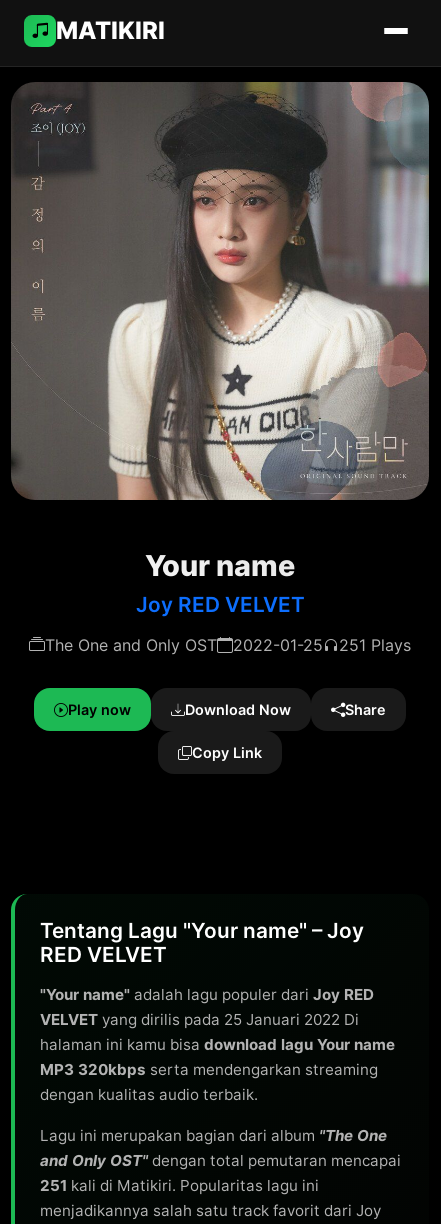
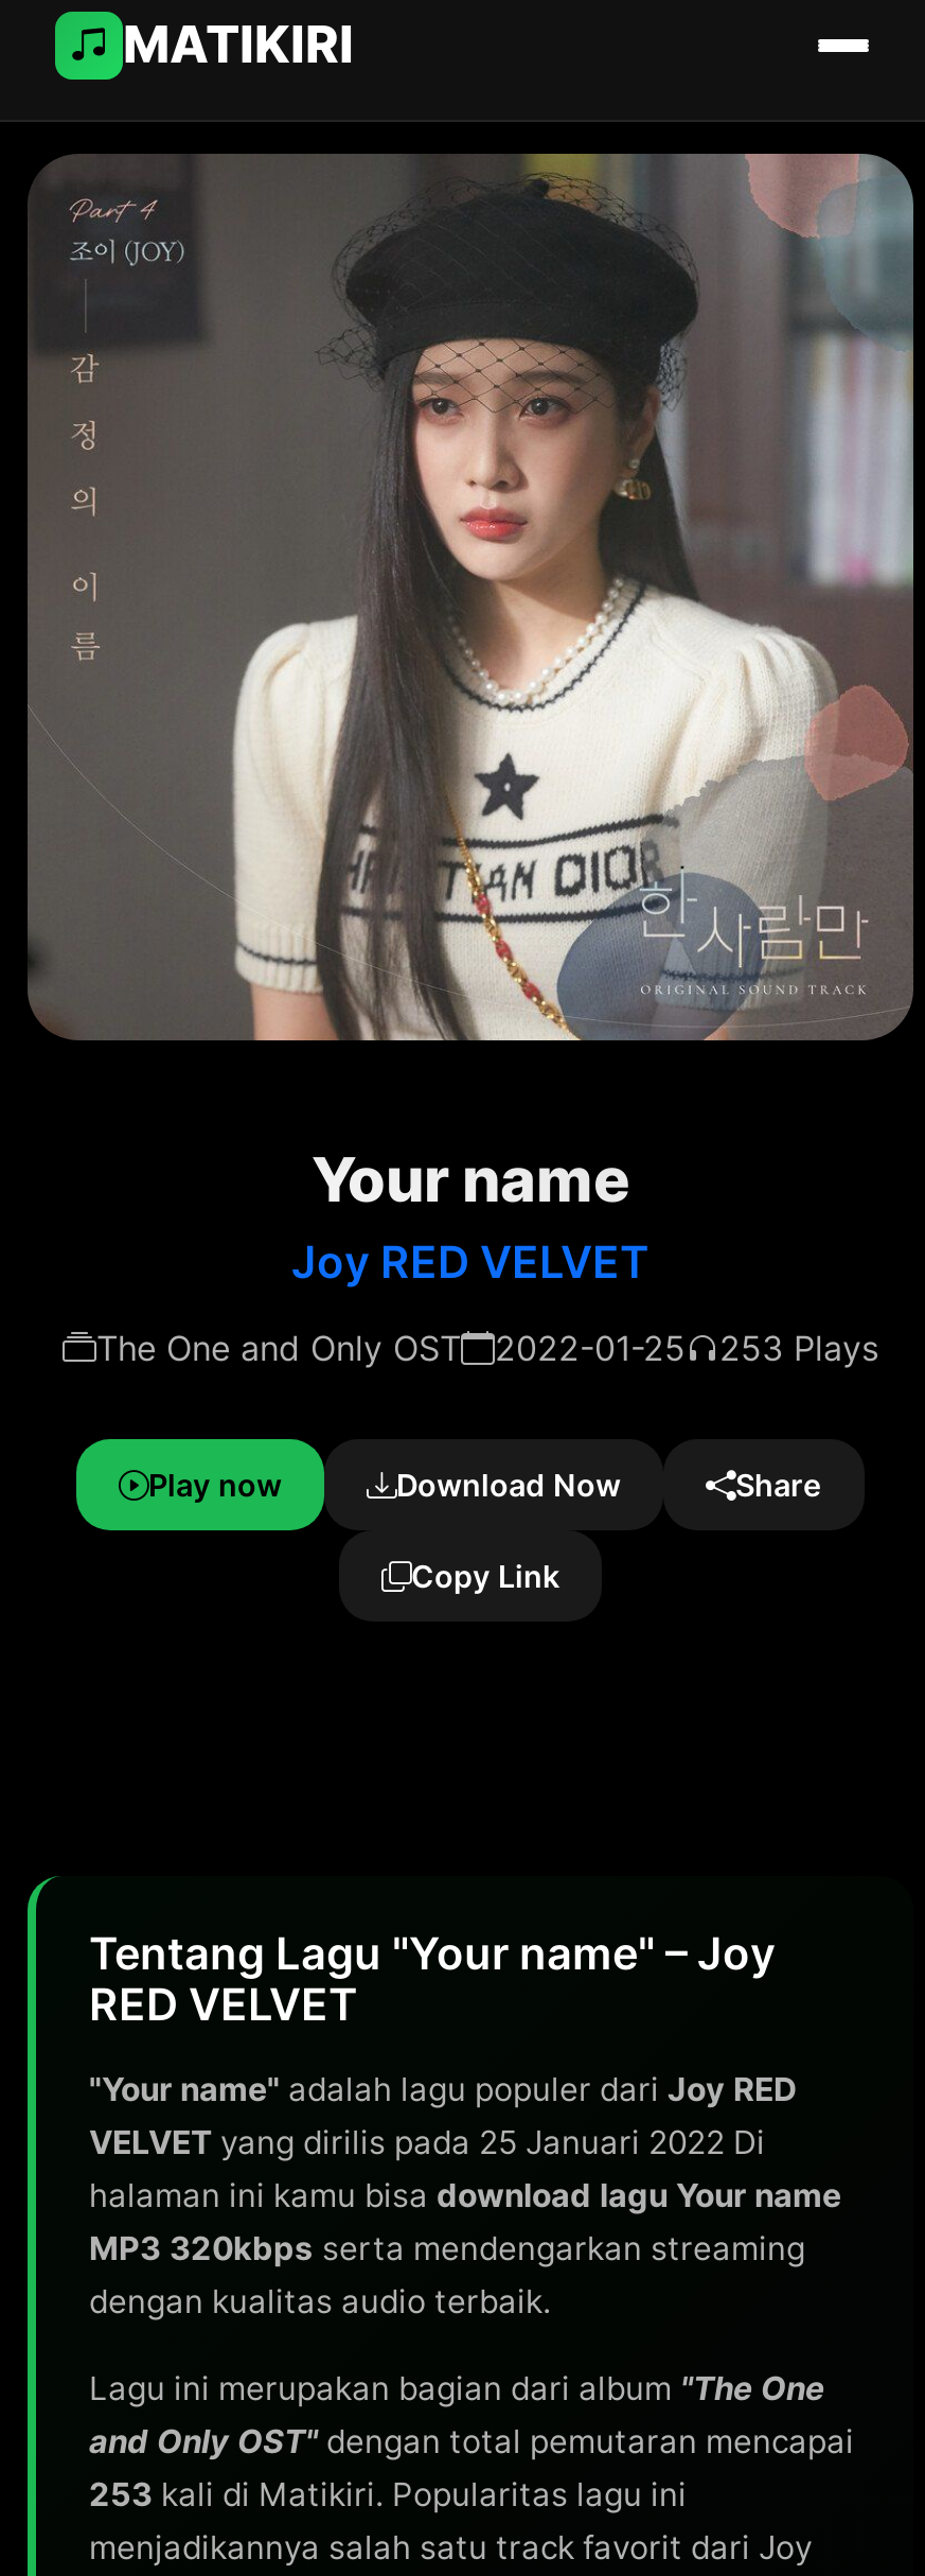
[45,635,411,655] The One and Only OST 2022-01-25 251 Plays -> [96,1327,878,1369] The One and Only OST 2022-01-25 253 Plays
[40,1176,319,1195] 251 kali di Matikiri. Popularitas lagu ini -> [89,2474,687,2514] 253 kali di Matikiri. Popularitas lagu ini

